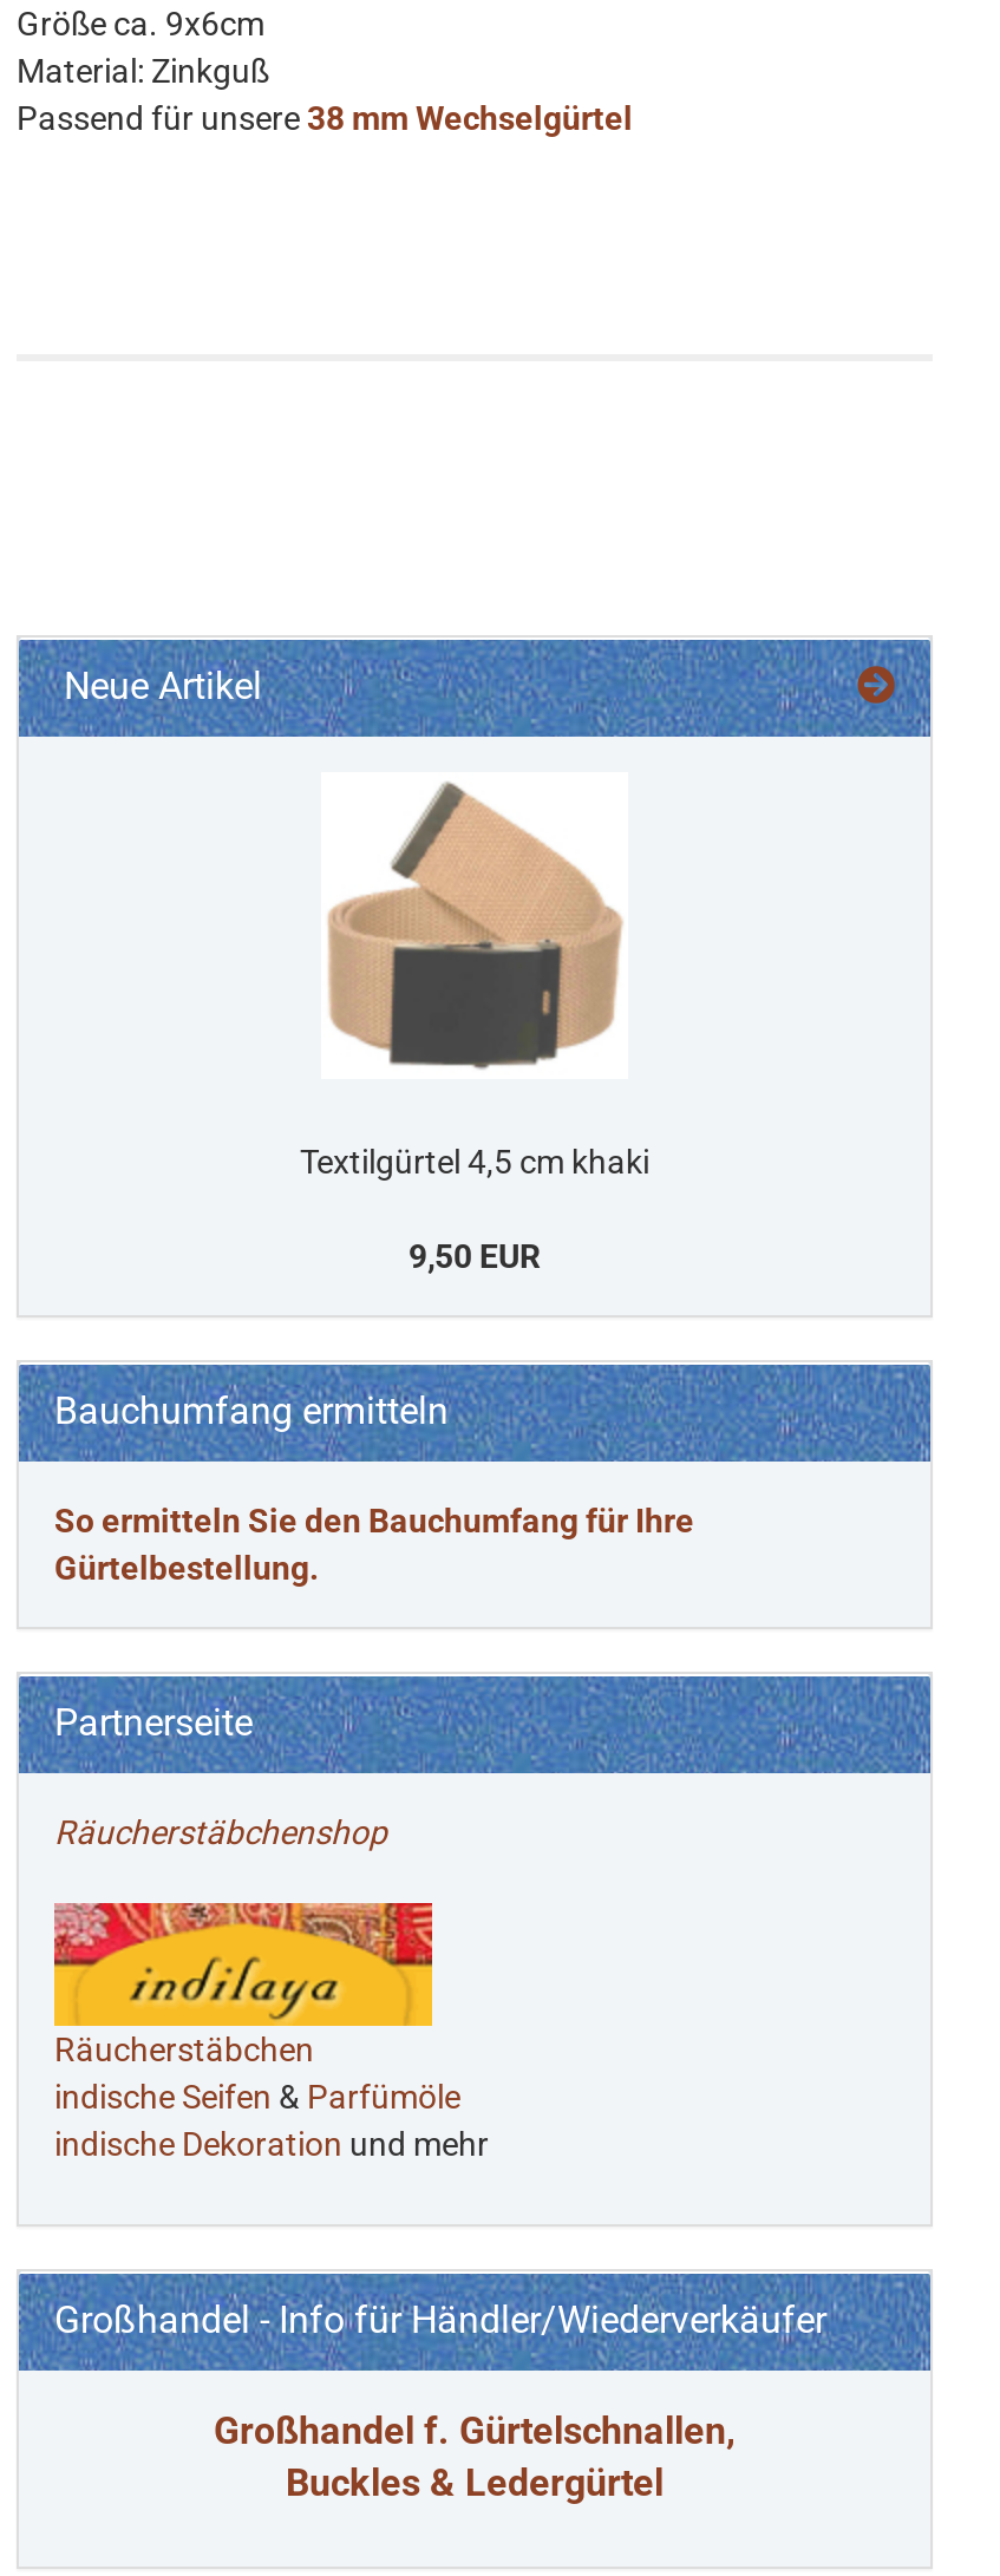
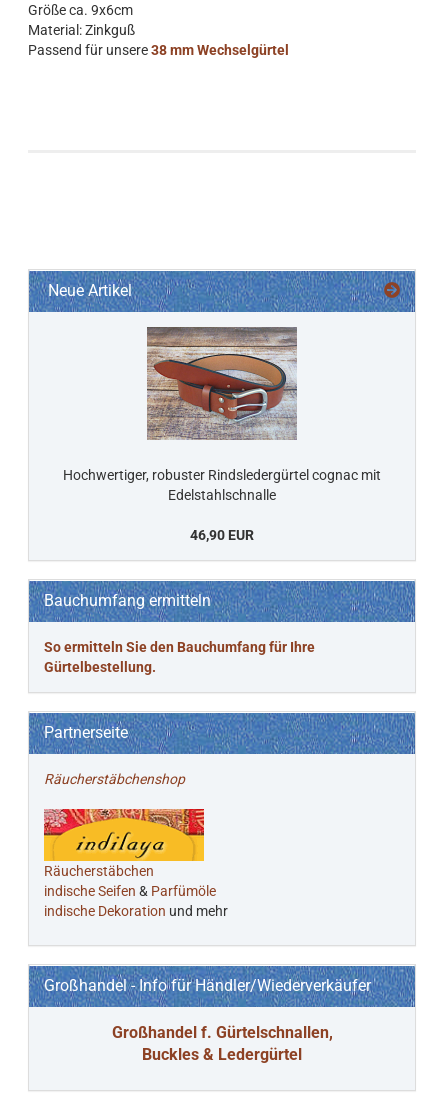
[298,772,652,1181] [image] | Textilgürtel 4,5 cm khaki -> [63,326,381,503] [image] | Hochwertiger, robuster Rindsledergürtel cognac mit | Edelstahlschnalle
[409,1237,541,1275] 9,50 EUR -> [190,527,254,543] 46,90 EUR

